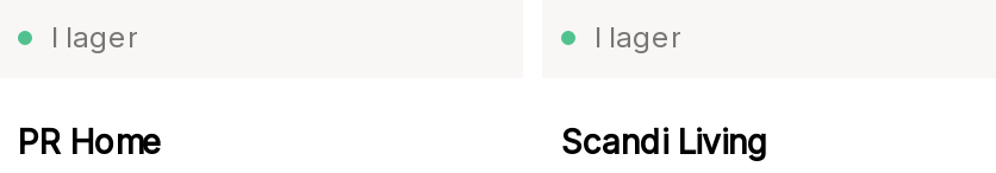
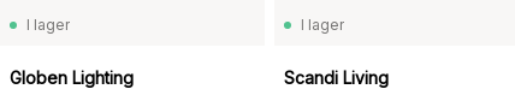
[18,121,163,161] PR Home -> [10,67,134,88] Globen Lighting

